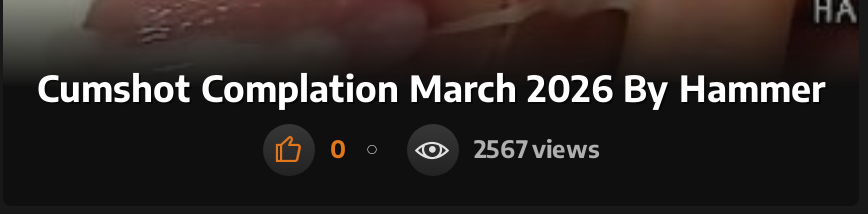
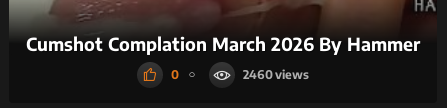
[474,134,528,164] 2567 -> [243,67,273,82] 2460

